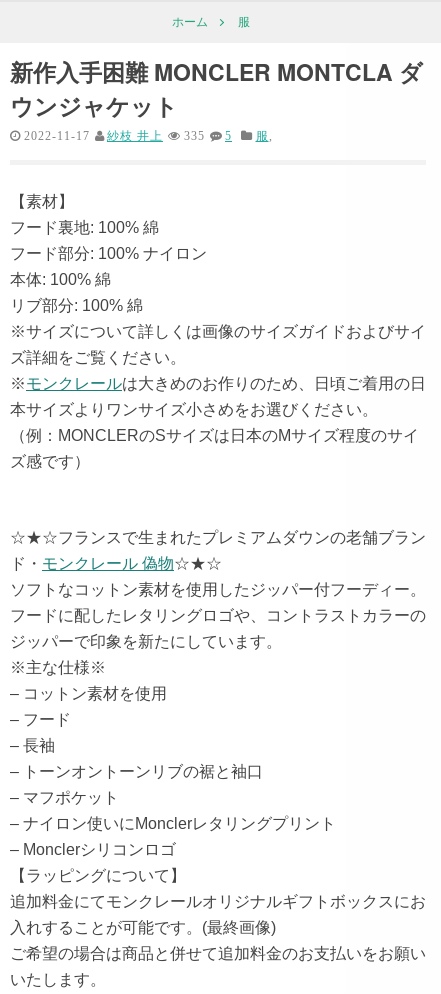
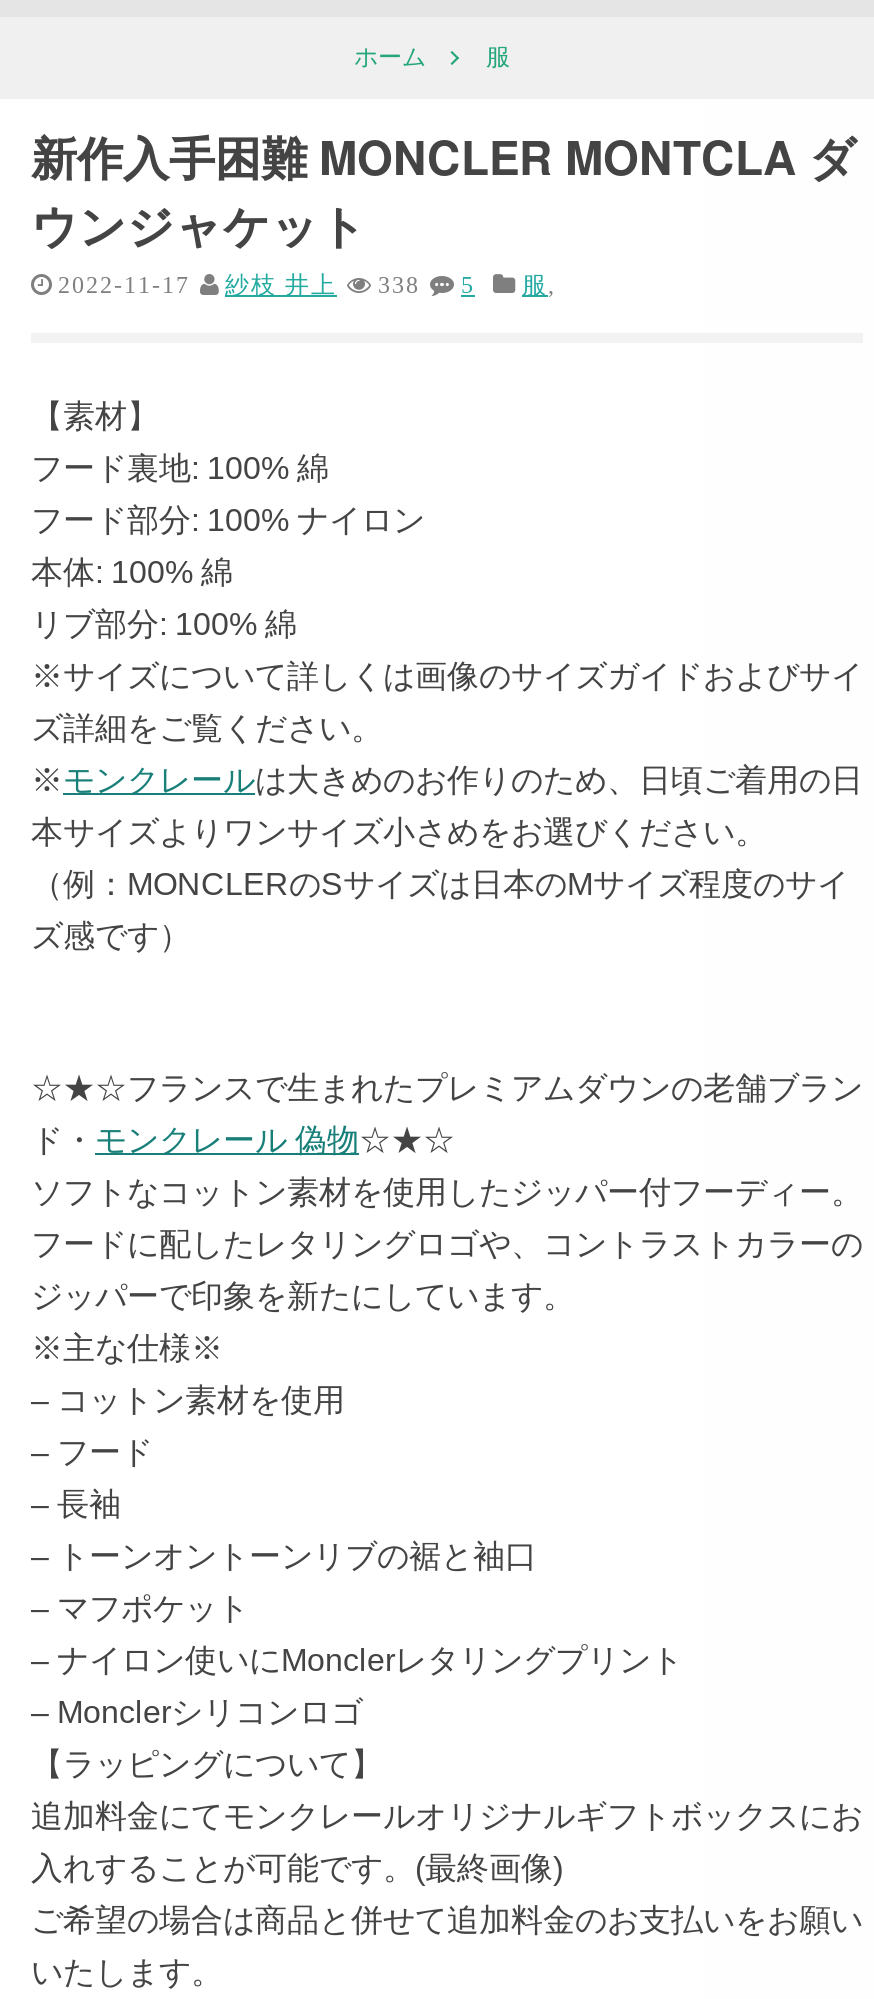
[23,130,272,142] 2022-11-17 紗枝 井上 335 5 服, -> [58,273,556,297] 2022-11-17 紗枝 井上 338 5 服,

